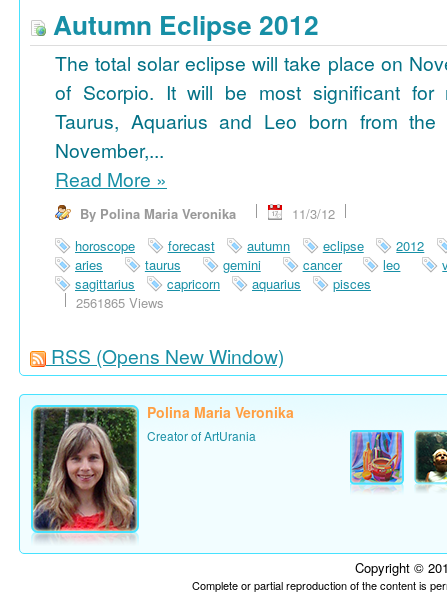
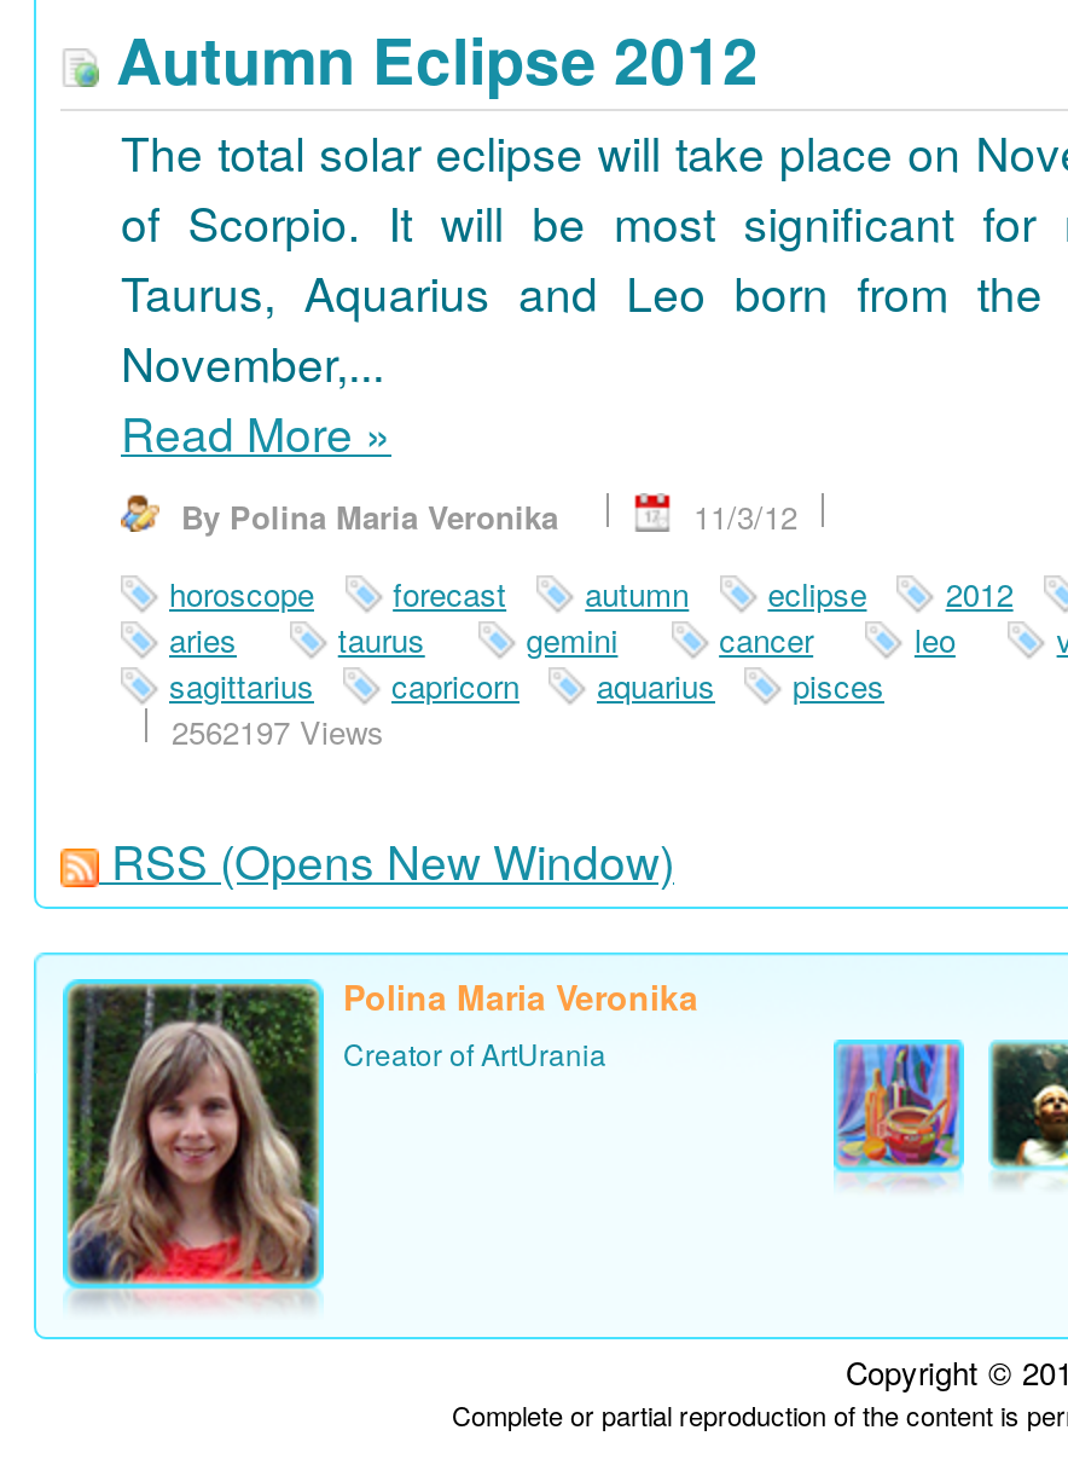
[76,293,164,312] 2561865 Views -> [172,709,384,755] 2562197 Views

